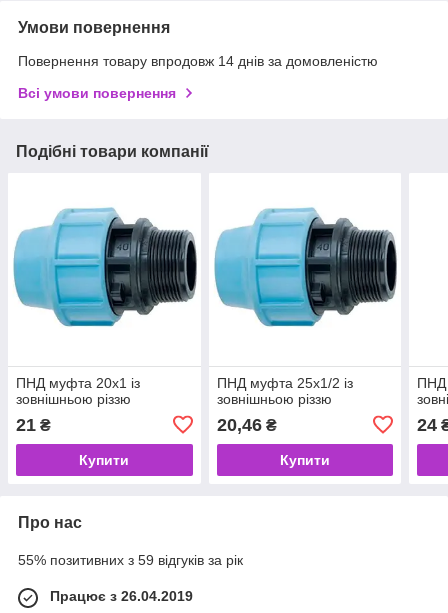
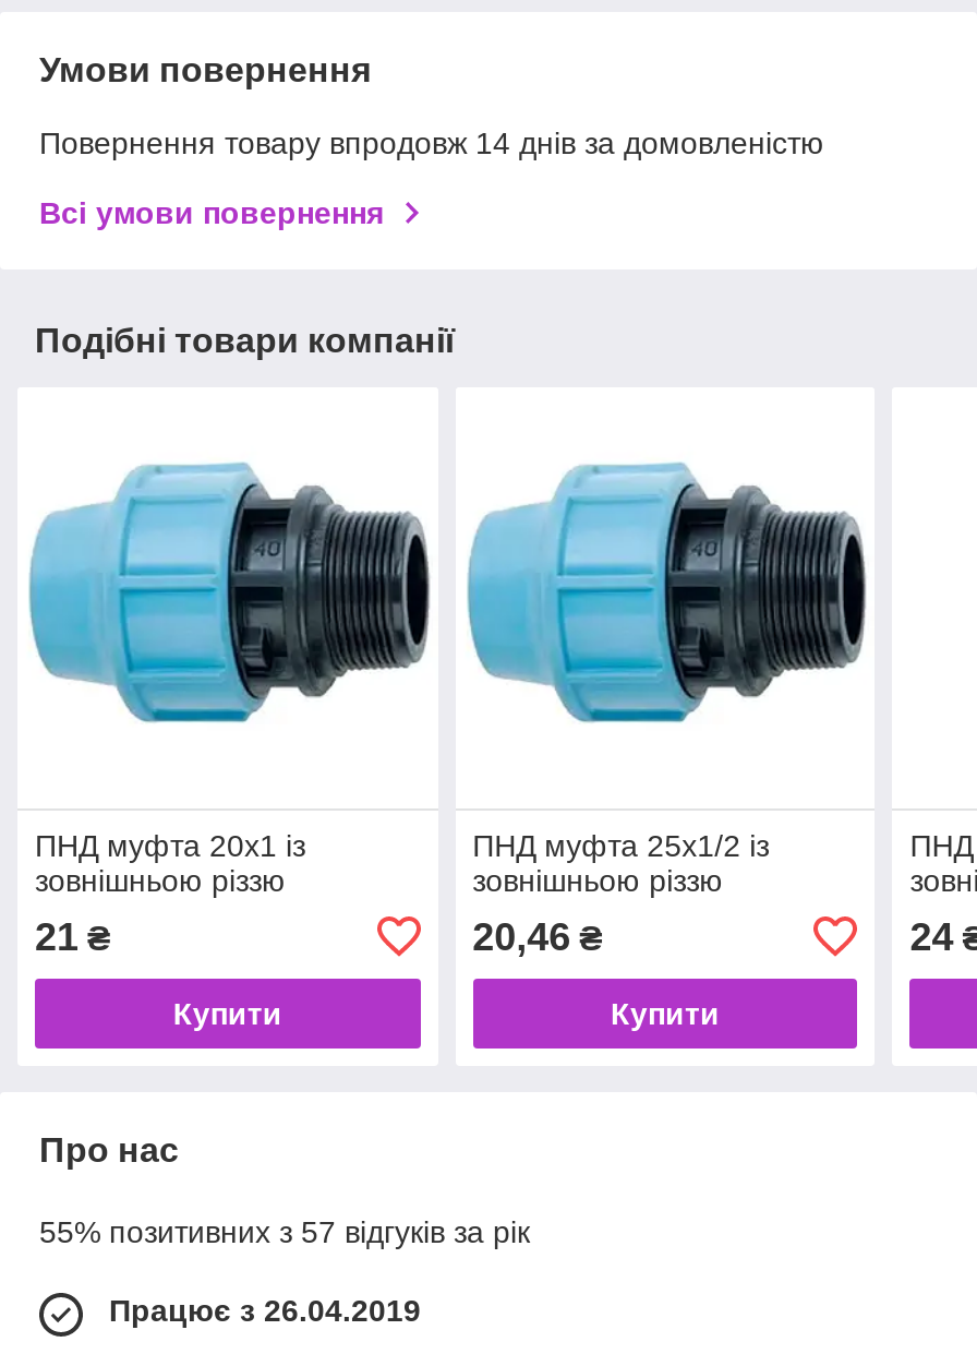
[18,552,243,568] 55% позитивних з 59 відгуків за рік -> [39,1214,530,1249] 55% позитивних з 57 відгуків за рік

